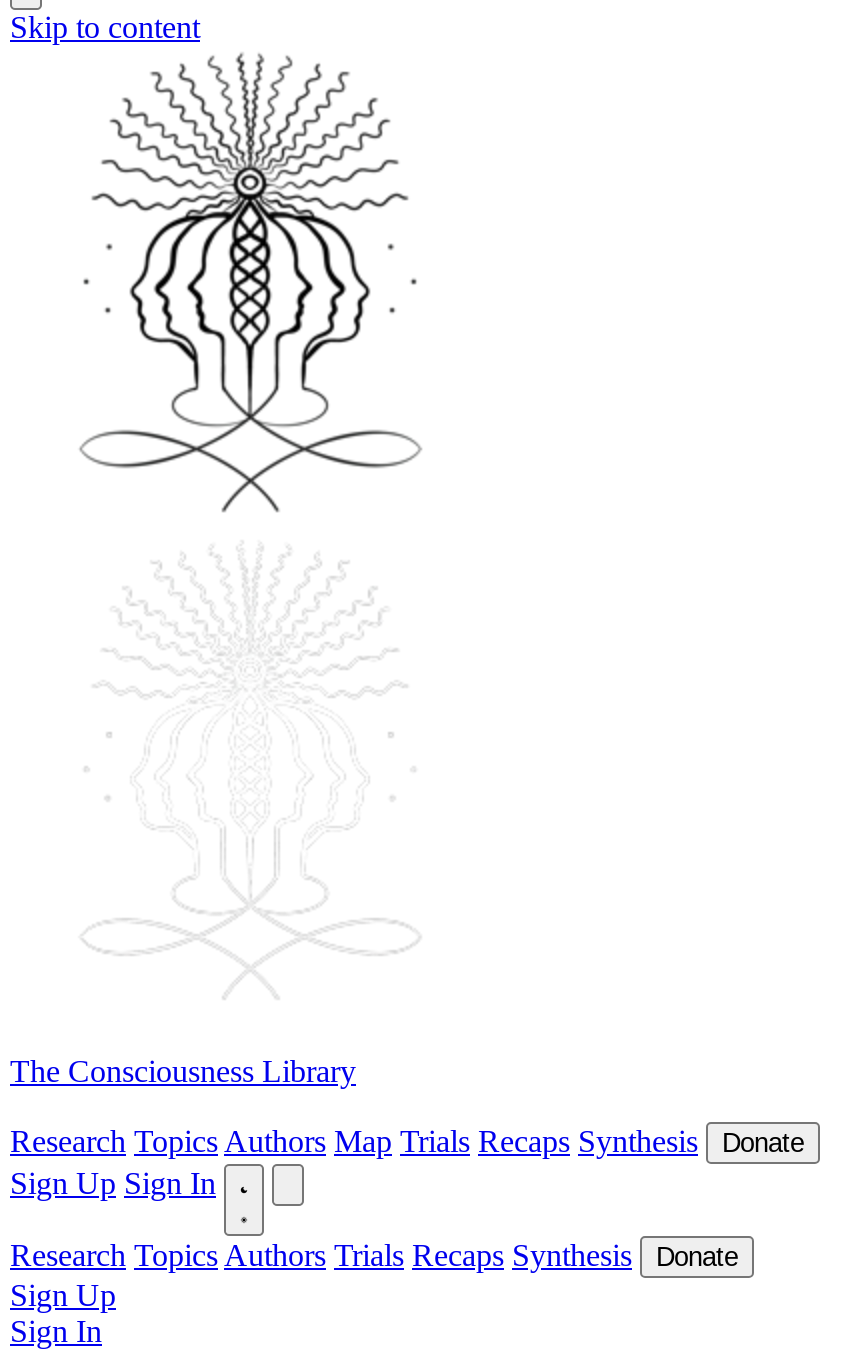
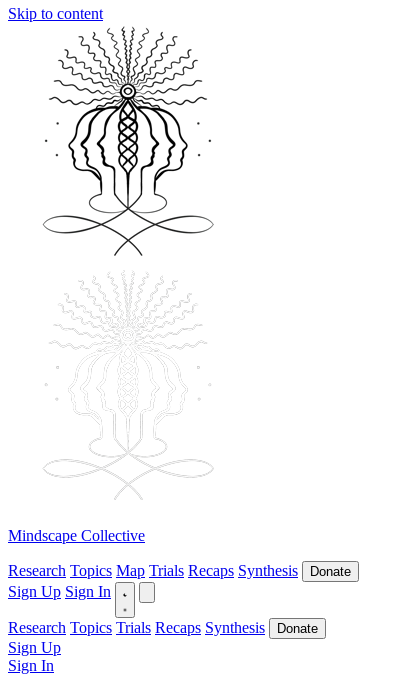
[10,1054,356,1088] The Consciousness Library -> [8,527,145,544] Mindscape Collective
[10,1124,698,1158] Research Topics Authors Map Trials Recaps Synthesis -> [8,562,298,579] Research Topics Map Trials Recaps Synthesis
[10,1238,632,1272] Research Topics Authors Trials Recaps Synthesis -> [8,619,265,636] Research Topics Trials Recaps Synthesis

